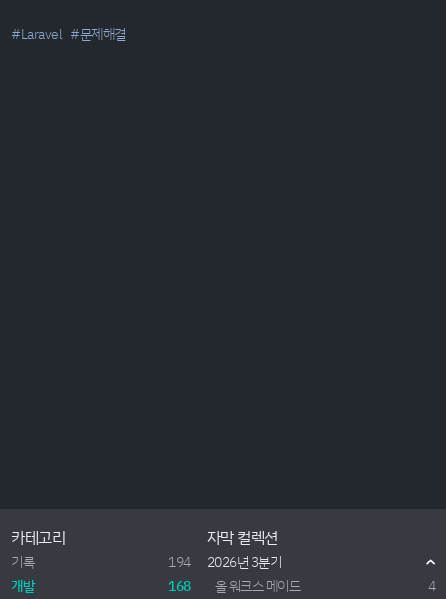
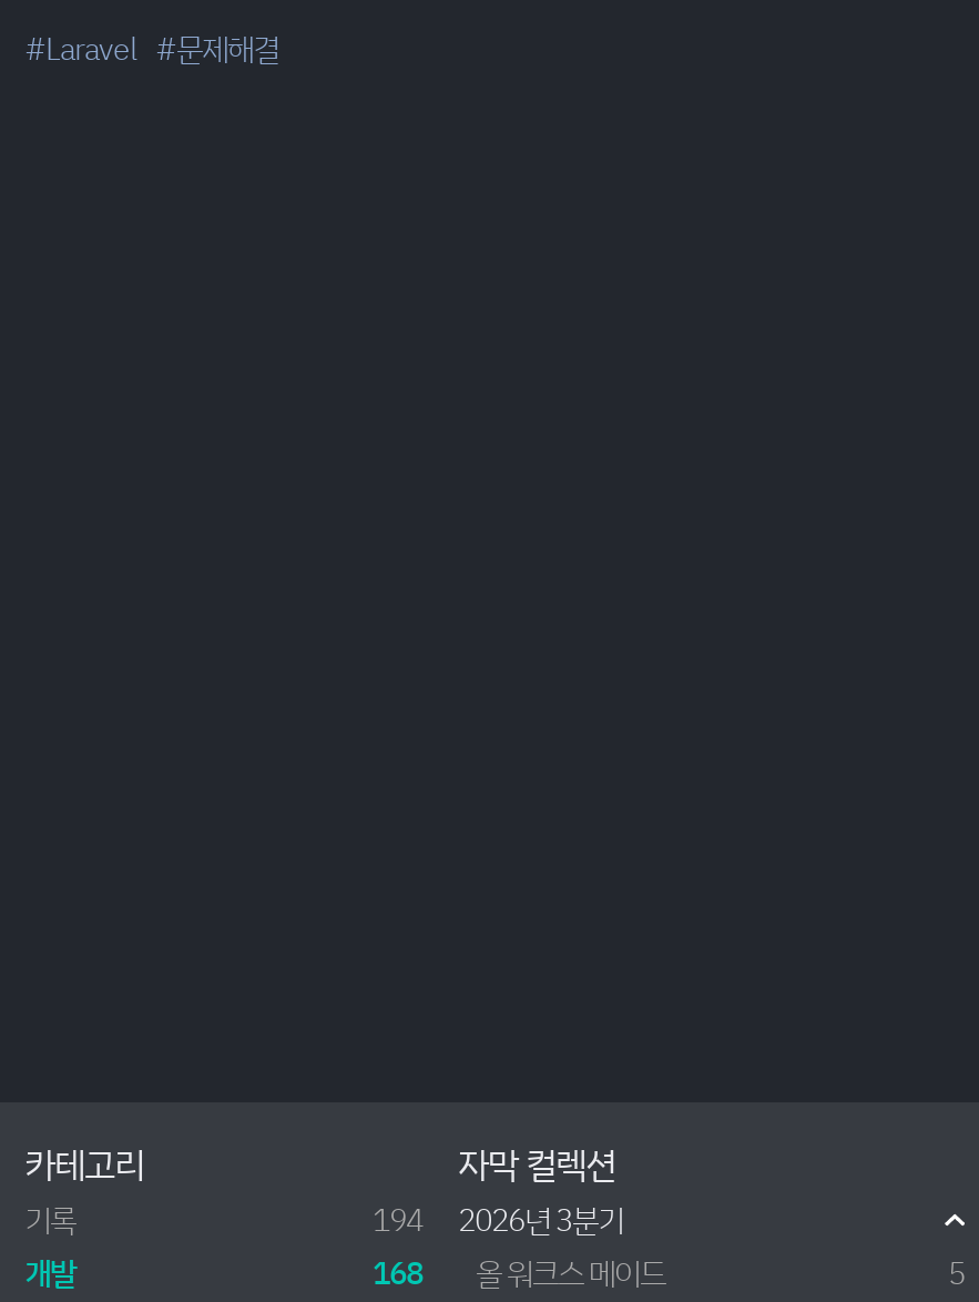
[427,576,435,595] 4 -> [948,1251,965,1293] 5

